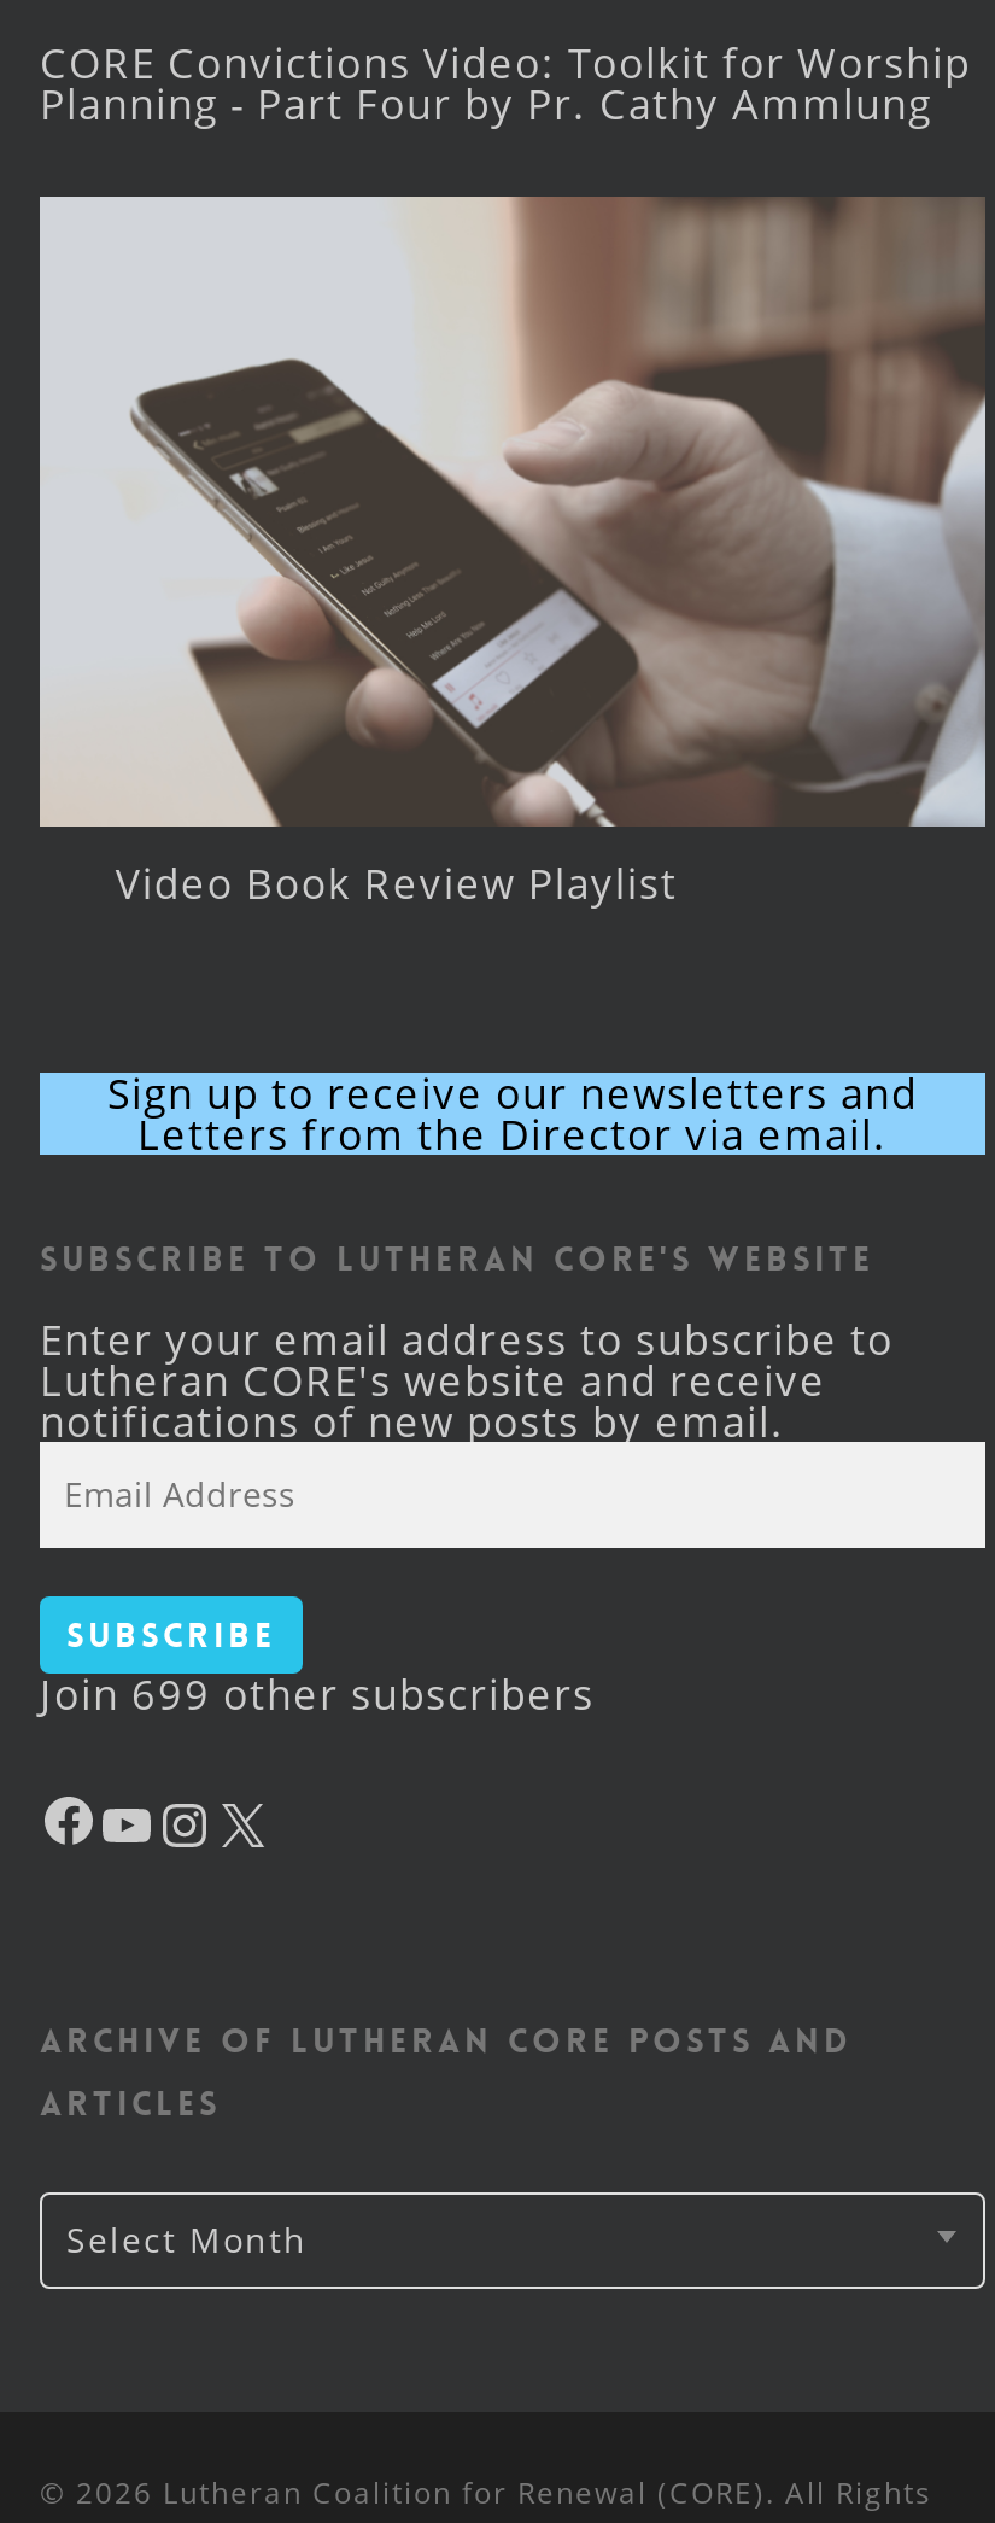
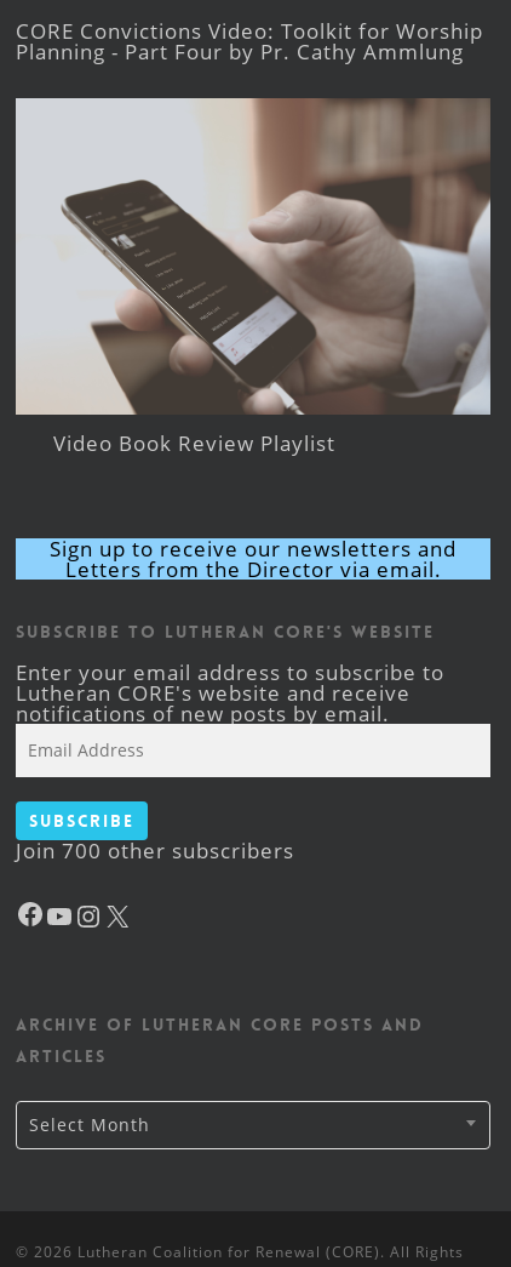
[40,1667,595,1723] Join 699 other subscribers -> [16,837,294,865] Join 700 other subscribers

